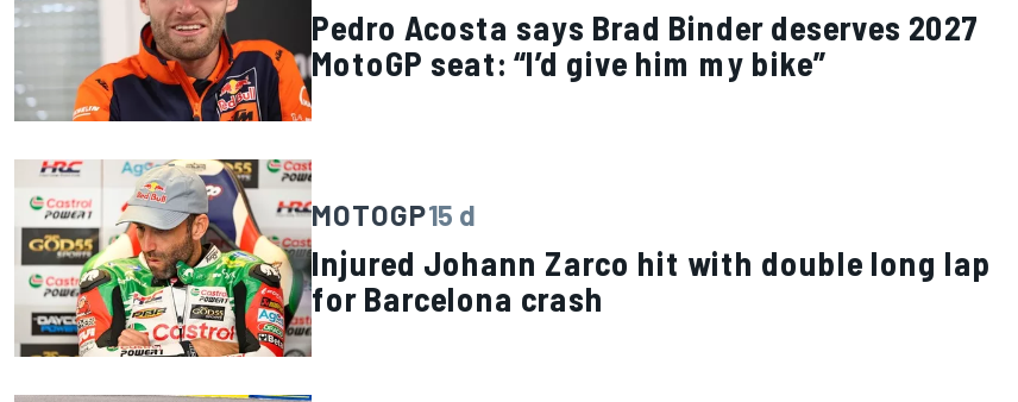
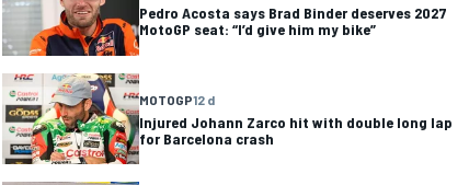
[312,199,476,232] MOTOGP15 d -> [139,92,215,107] MOTOGP12 d

